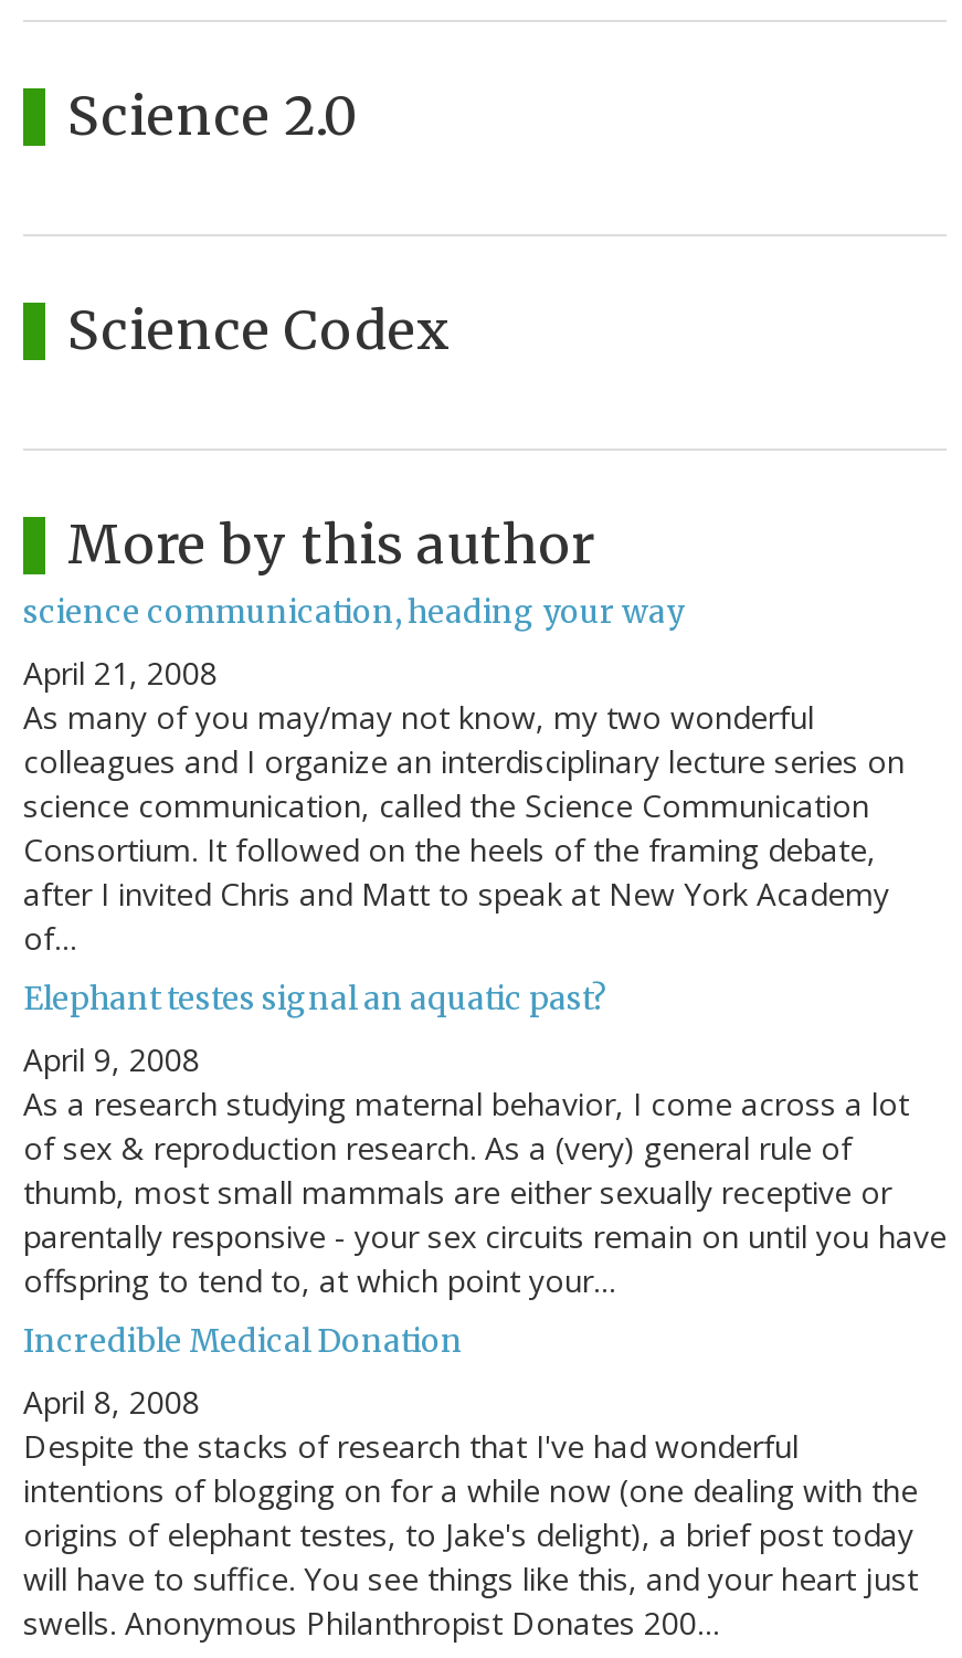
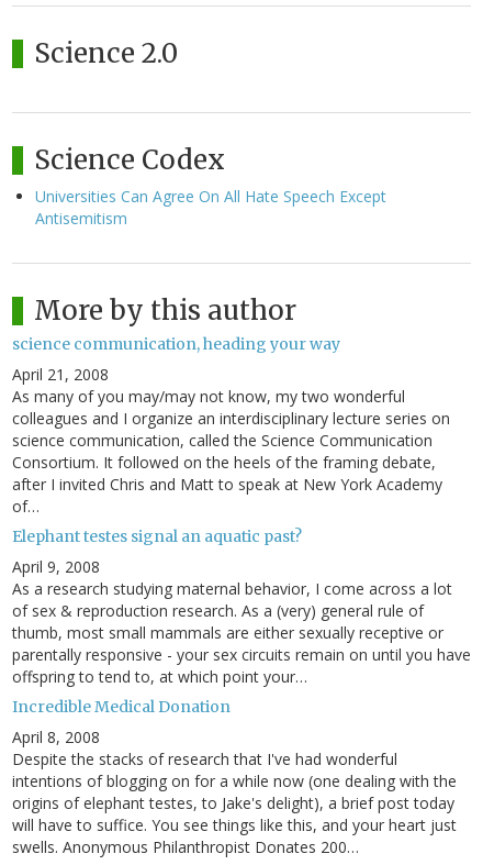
none -> [35,186,386,229] Universities Can Agree On All Hate Speech Except | Antisemitism

